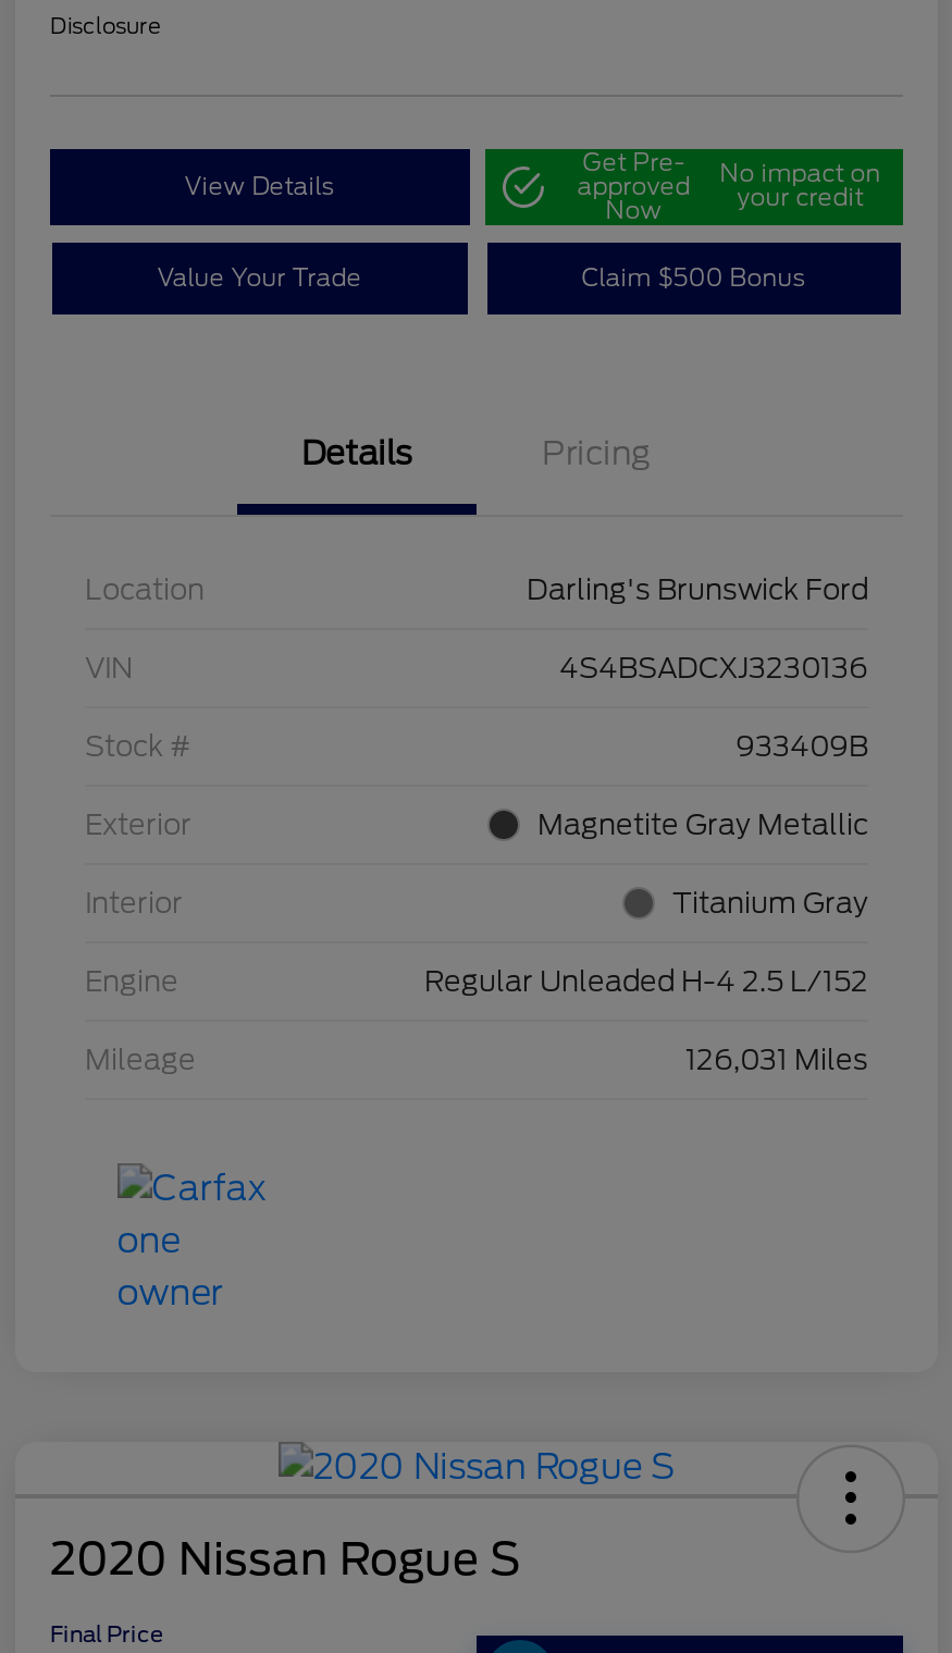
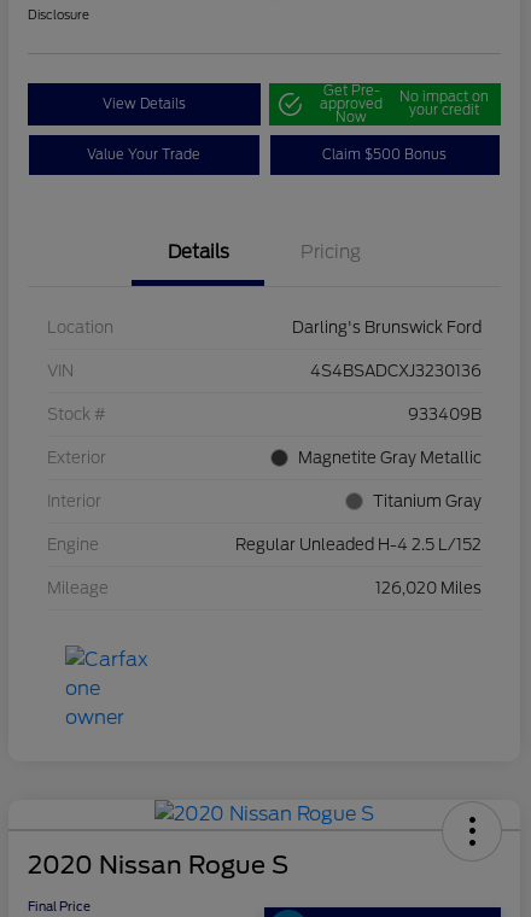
[685,1043,868,1076] 126,031 Miles -> [375,579,482,597] 126,020 Miles

